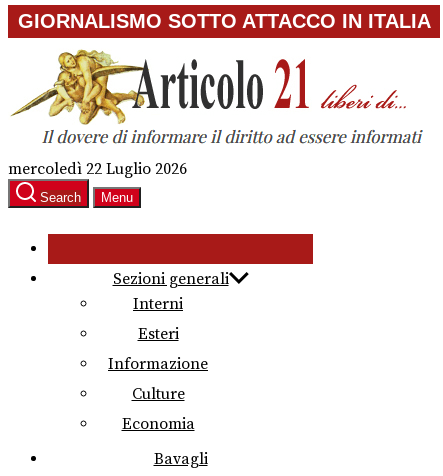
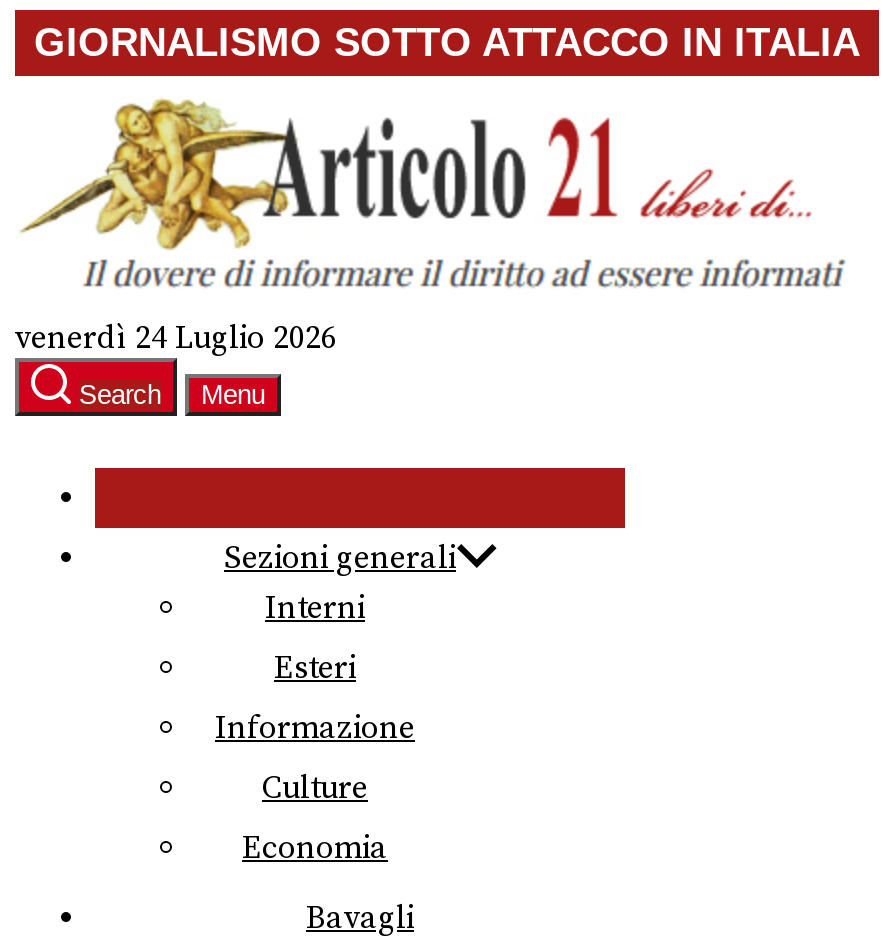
[8,159,187,179] mercoledì 22 Luglio 2026 -> [15,318,337,358] venerdì 24 Luglio 2026

